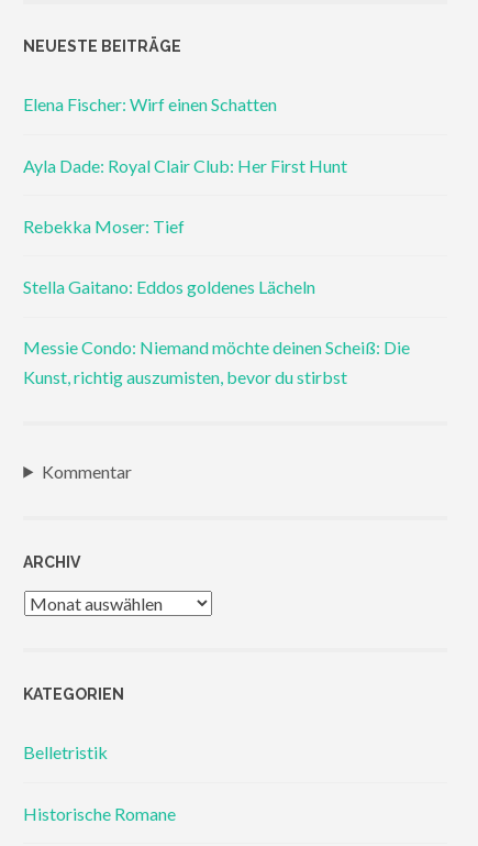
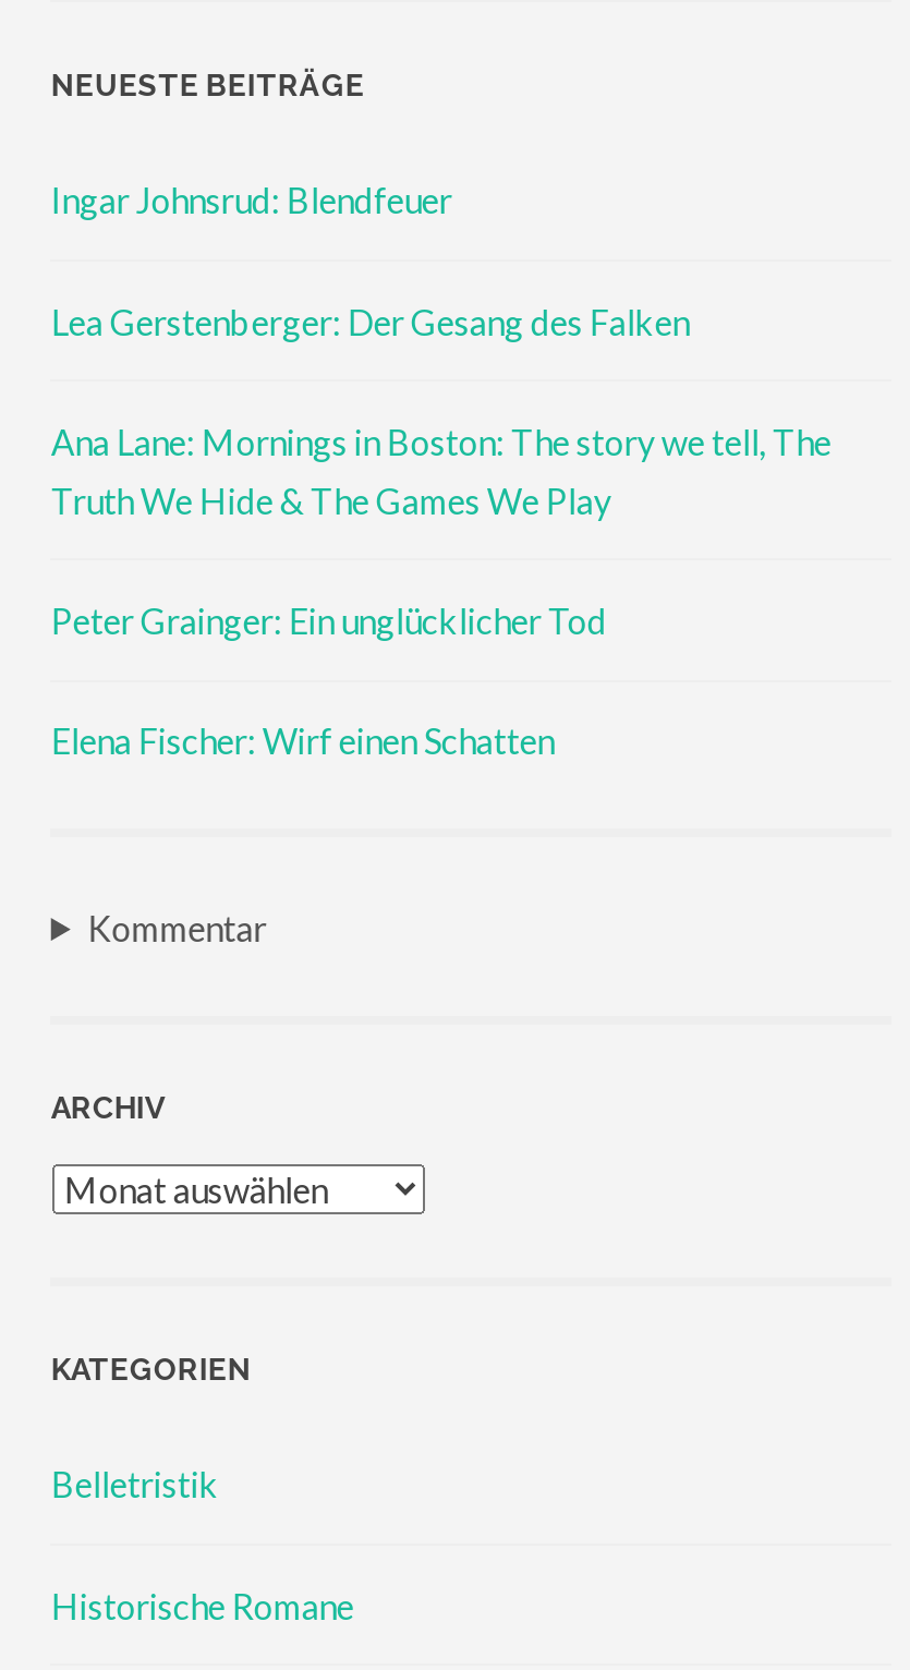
none -> [51,180,831,641] Ingar Johnsrud: Blendfeuer | Lea Gerstenberger: Der Gesang des Falken | Ana Lane: Mornings in Boston: The story we tell, The | Truth We Hide & The Games We Play | Peter Grainger: Ein unglücklicher Tod
moved [24,94,277,115] -> [51,720,555,761]: Elena Fischer: Wirf einen Schatten
[24,155,410,387] Ayla Dade: Royal Clair Club: Her First Hunt | Rebekka Moser: Tief | Stella Gaitano: Eddos goldenes Lächeln | Messie Condo: Niemand möchte deinen Scheiß: Die | Kunst, richtig auszumisten, bevor du stirbst -> none

